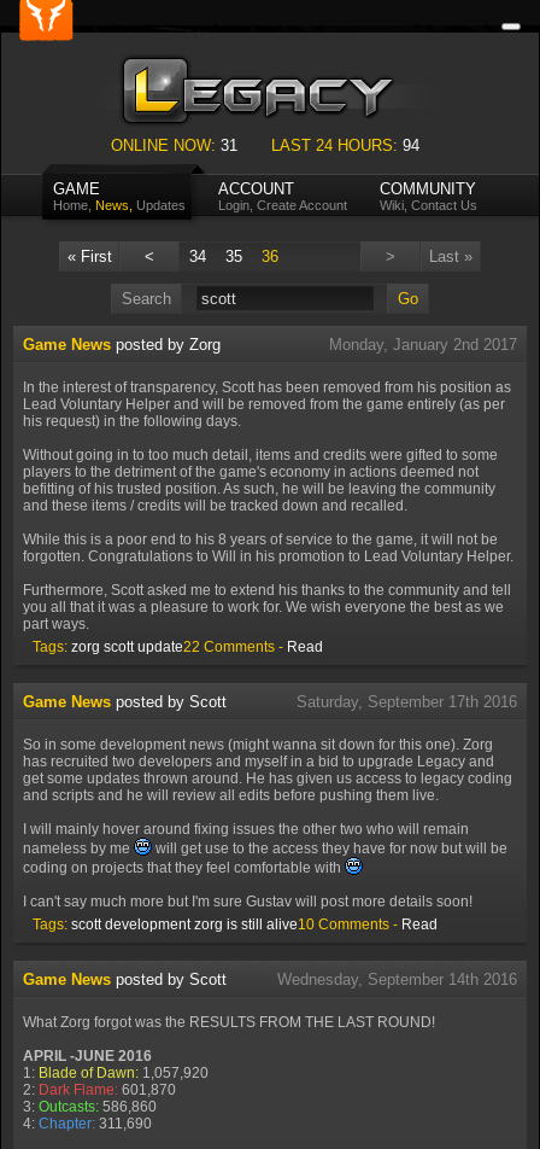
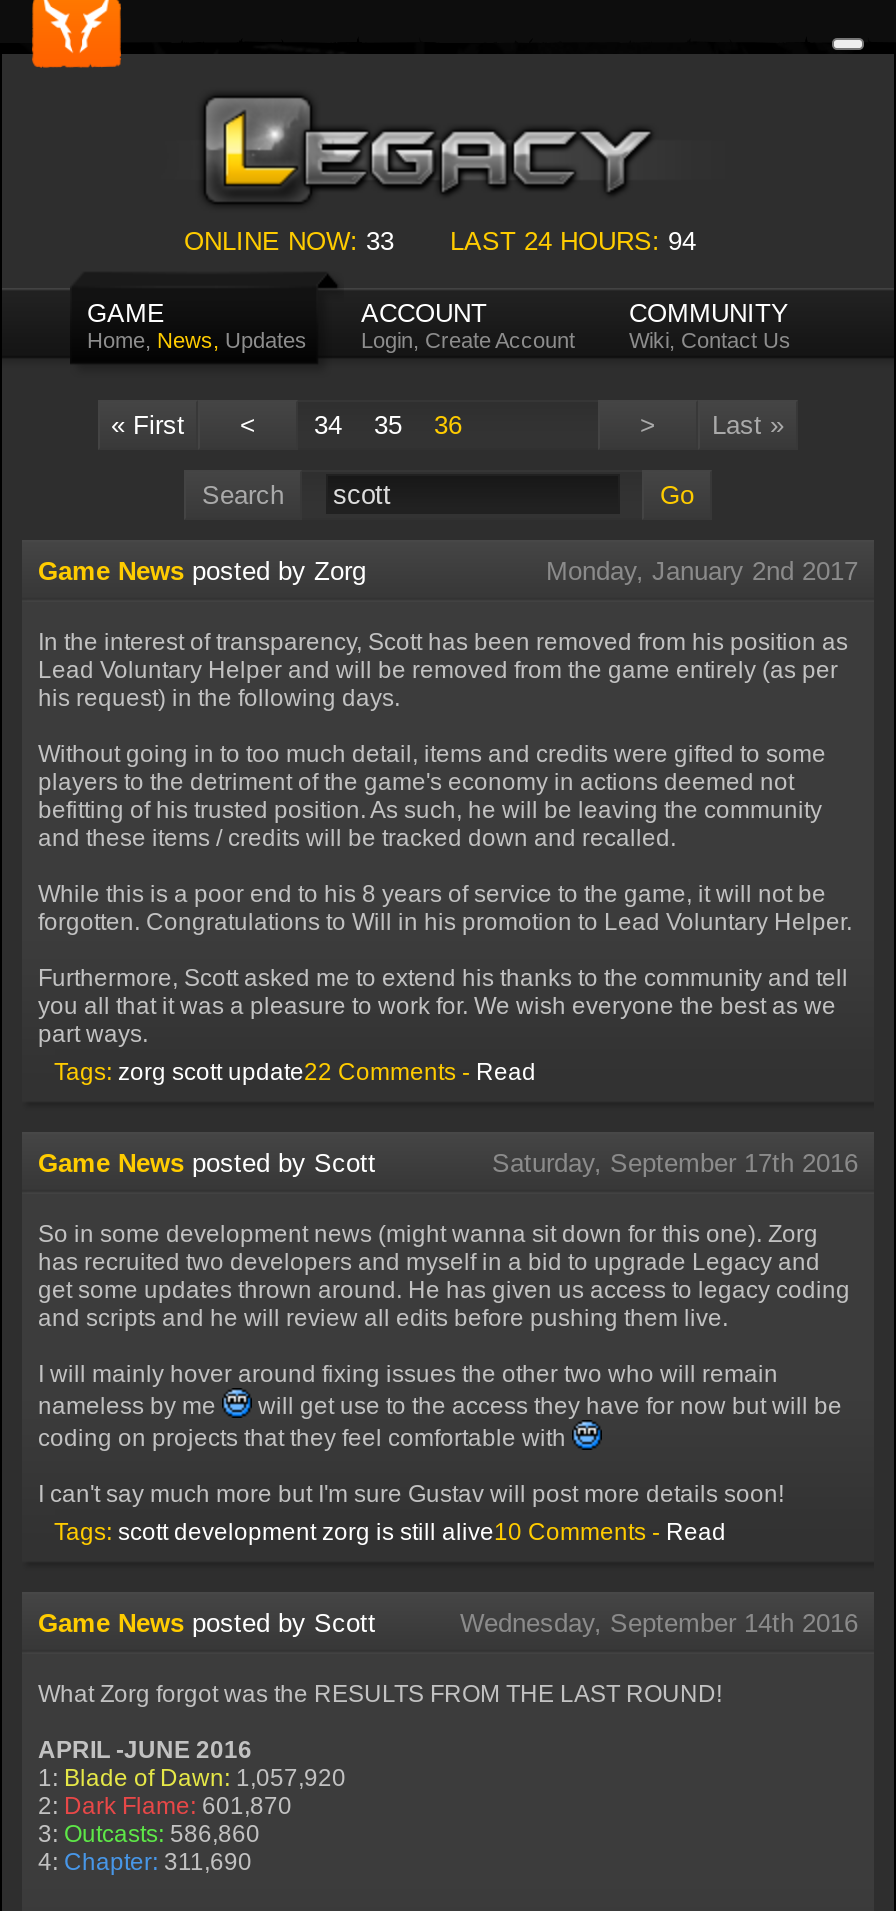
[111,136,419,154] ONLINE NOW: 31 LAST 24 HOURS: 94 -> [184,226,696,256] ONLINE NOW: 33 LAST 24 HOURS: 94

